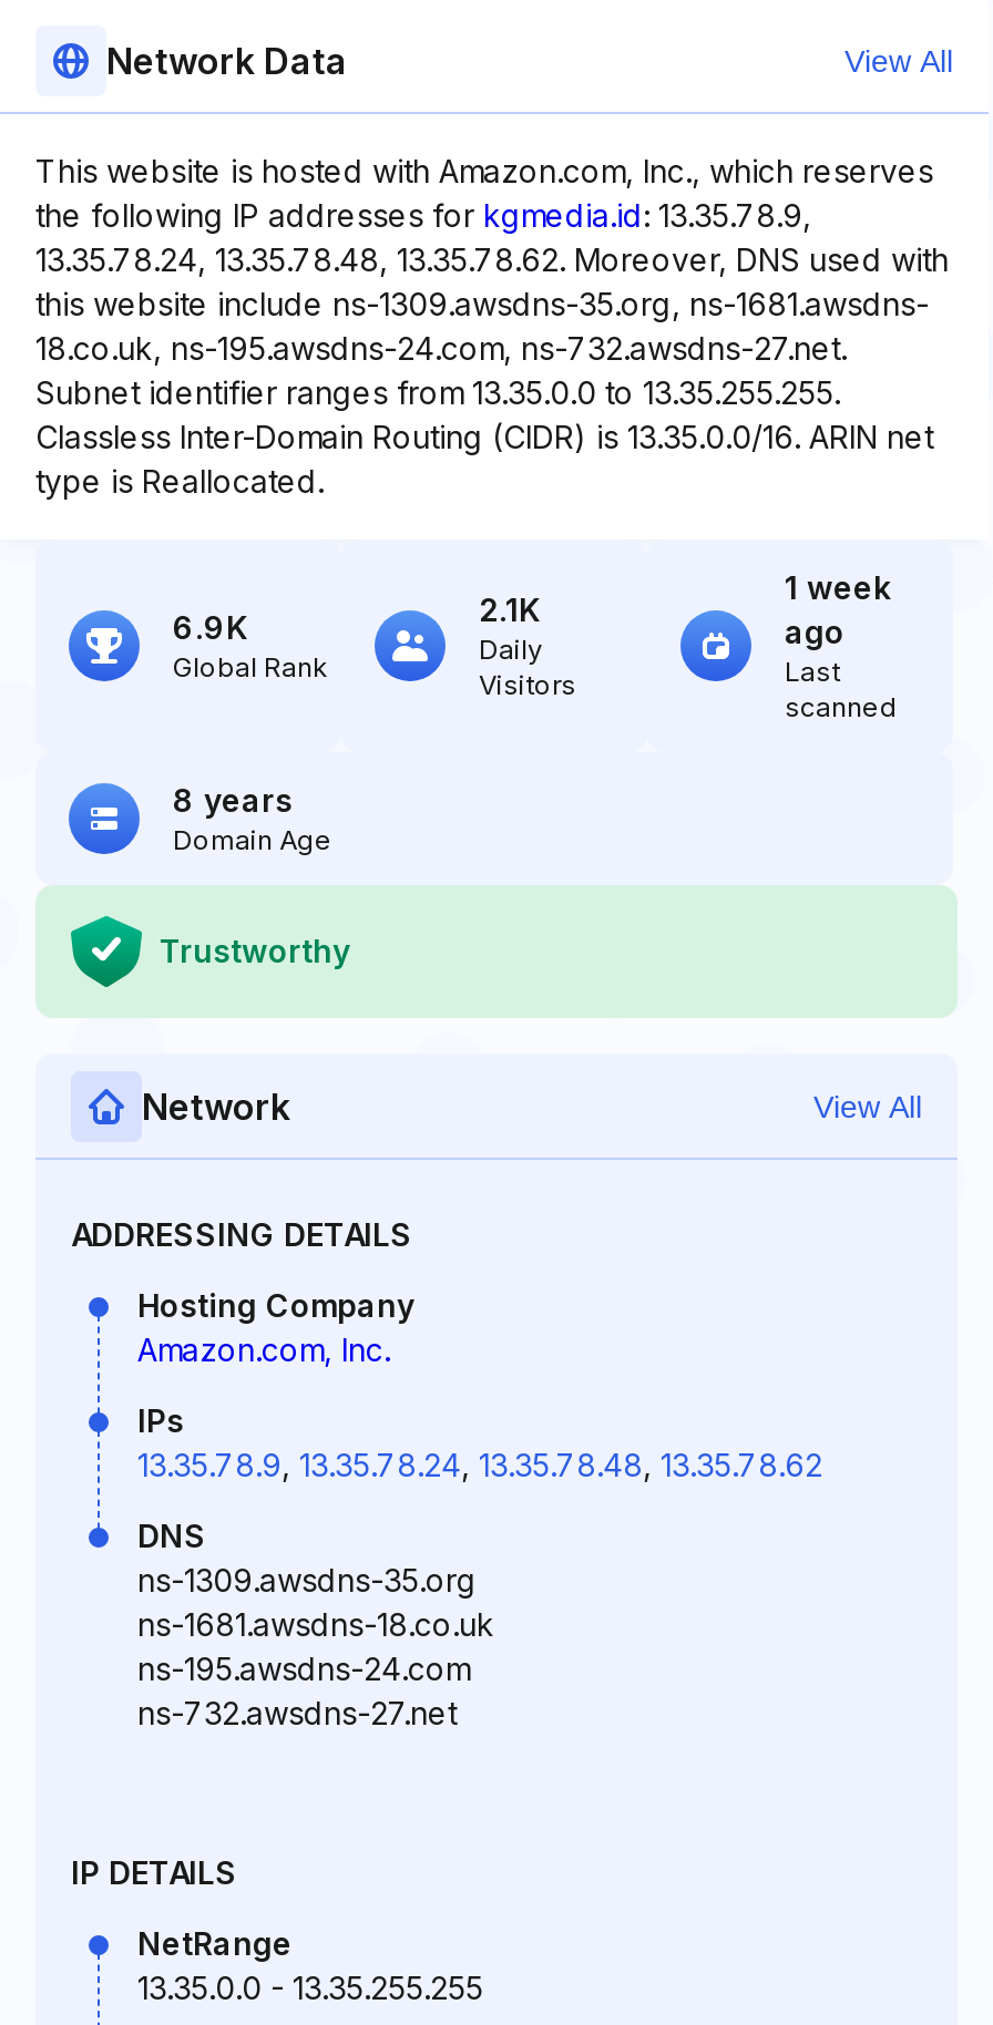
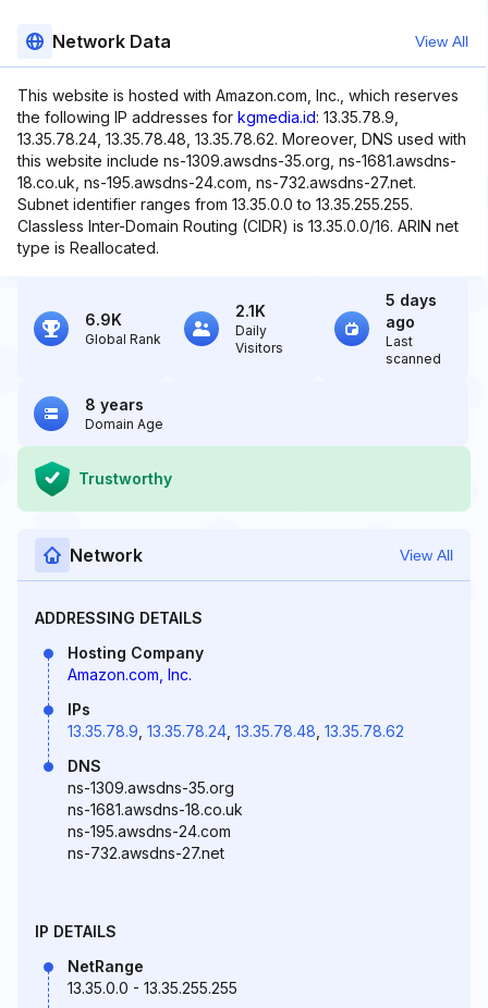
[785,568,891,606] 1 week -> [386,291,437,309] 5 days

